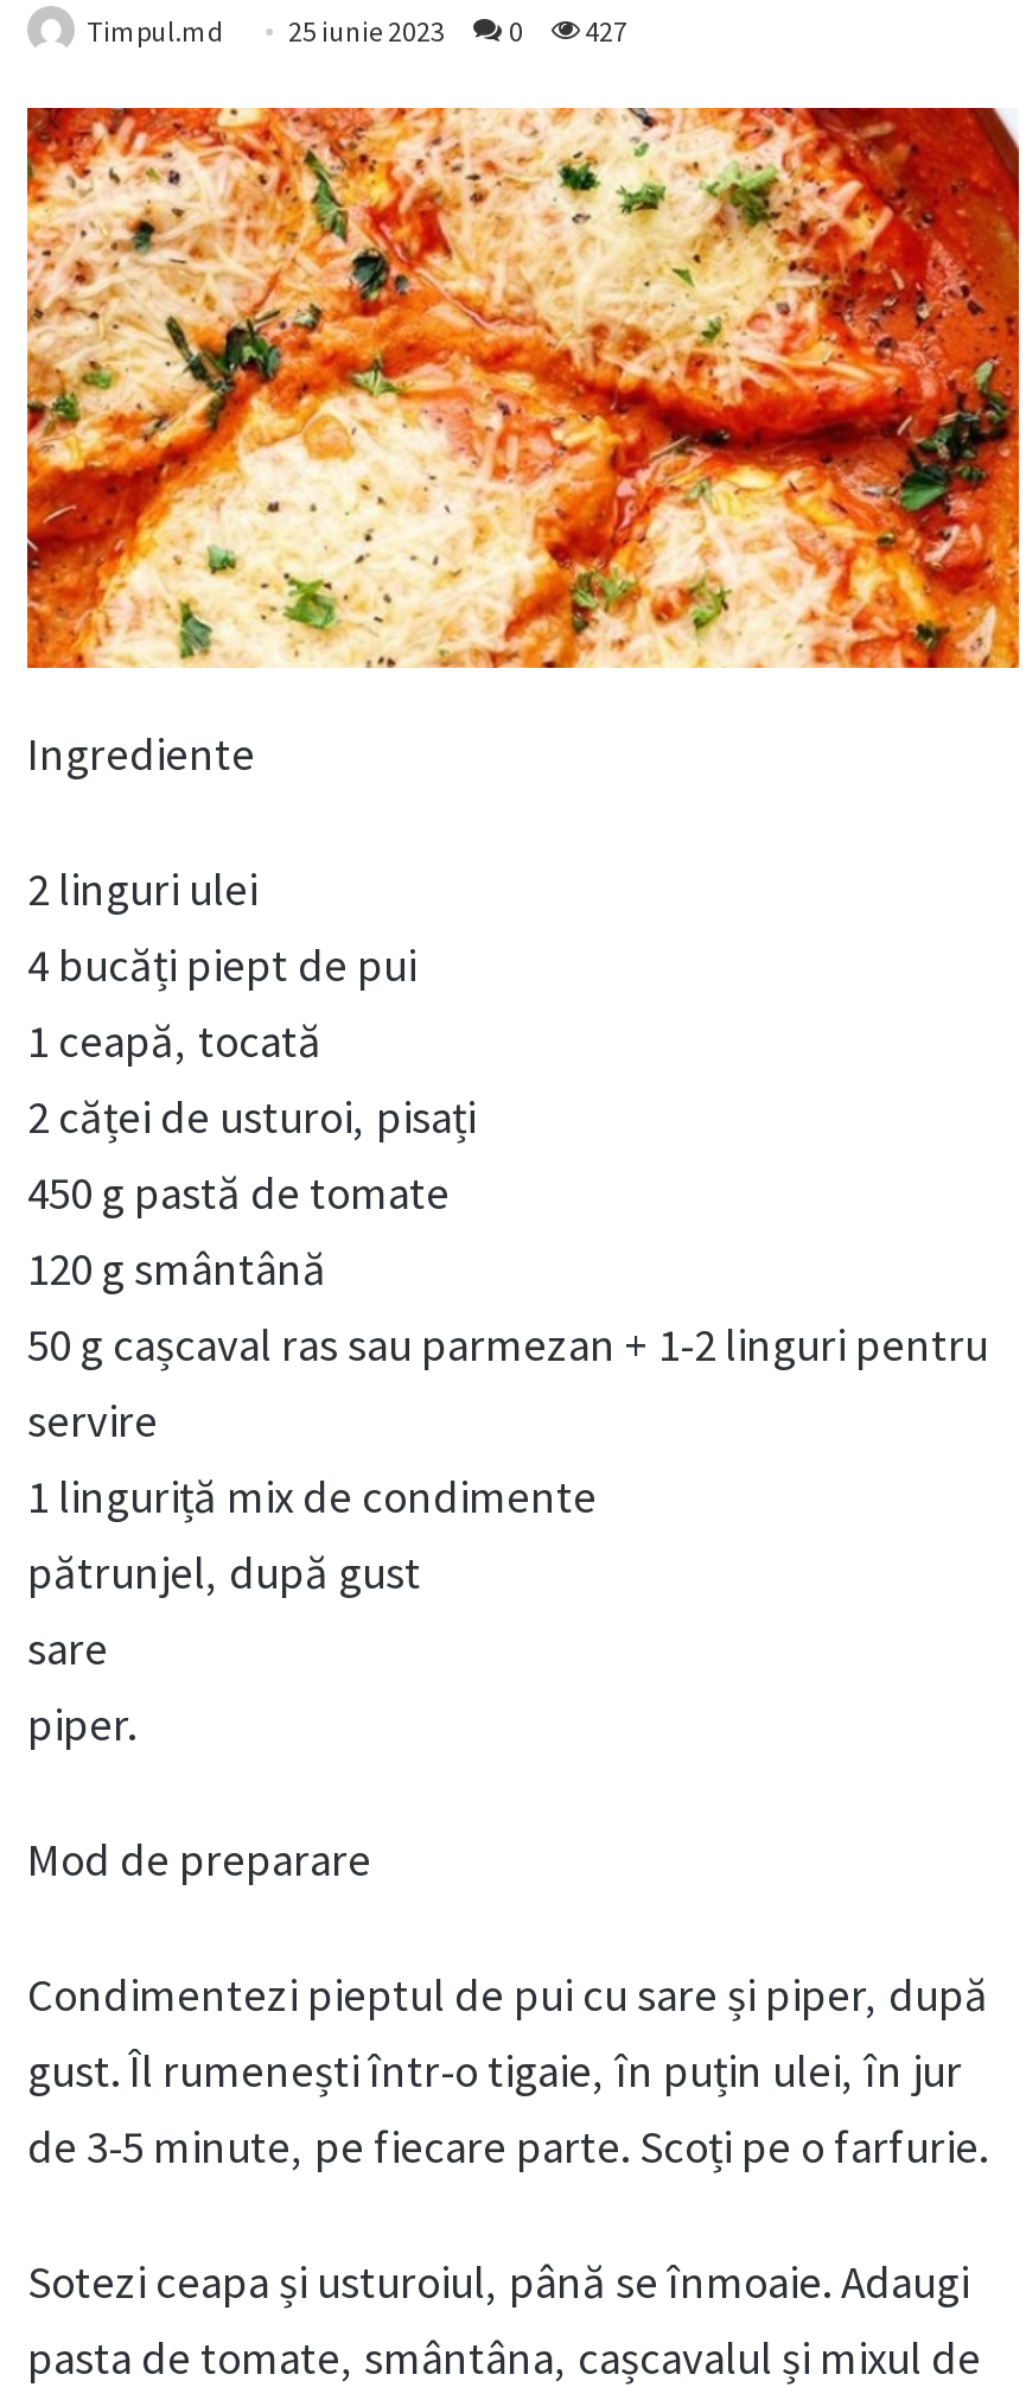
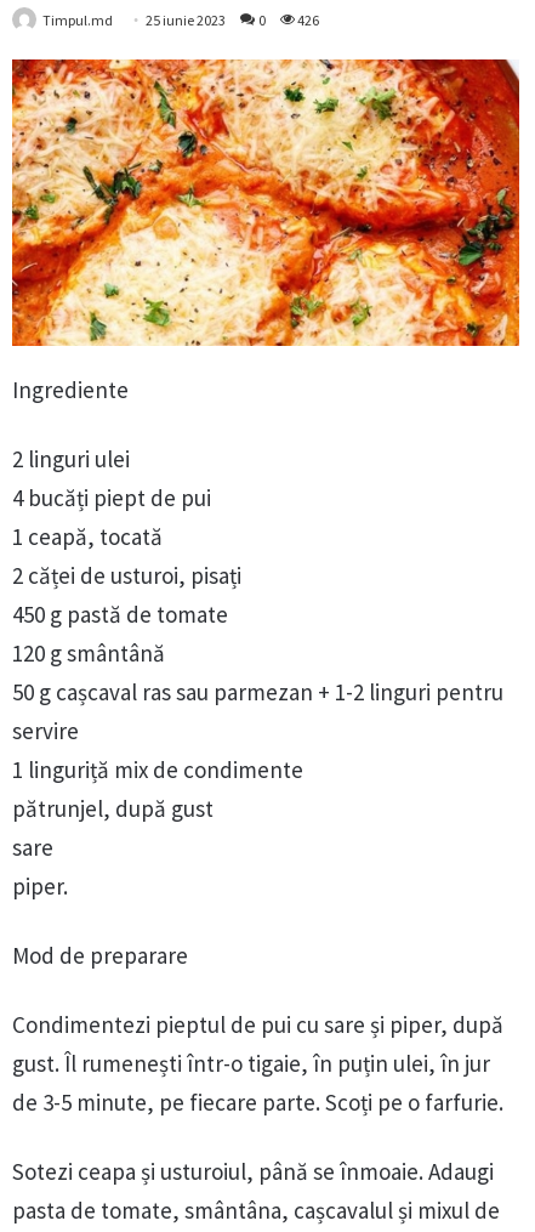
[87,14,627,50] Timpul.md 25 iunie 2023 0 427 -> [42,11,319,30] Timpul.md 25 iunie 2023 0 426

